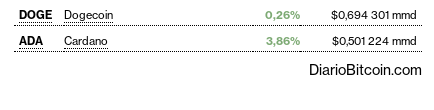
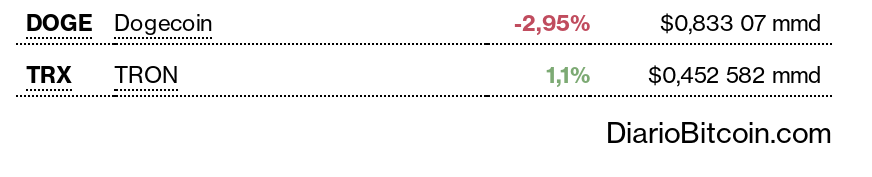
[265,8,417,22] 0,26% | $0,694 301 mmd -> [514,9,822,37] -2,95% | $0,833 07 mmd
[19,34,417,48] ADA | Cardano | 3,86% | $0,501 224 mmd -> [26,61,822,89] TRX | TRON | 1,1% | $0,452 582 mmd

